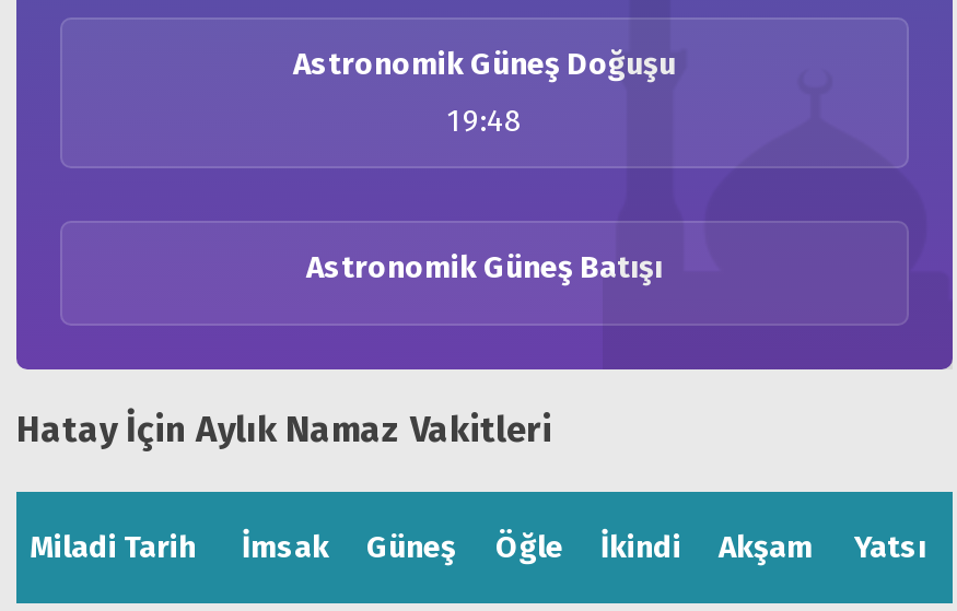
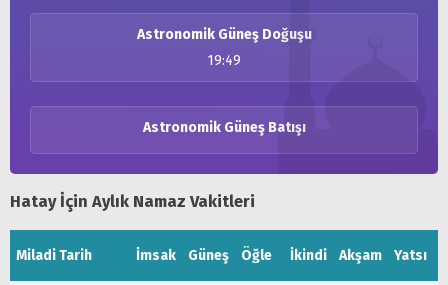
[447,103,522,140] 19:48 -> [207,52,241,69] 19:49

